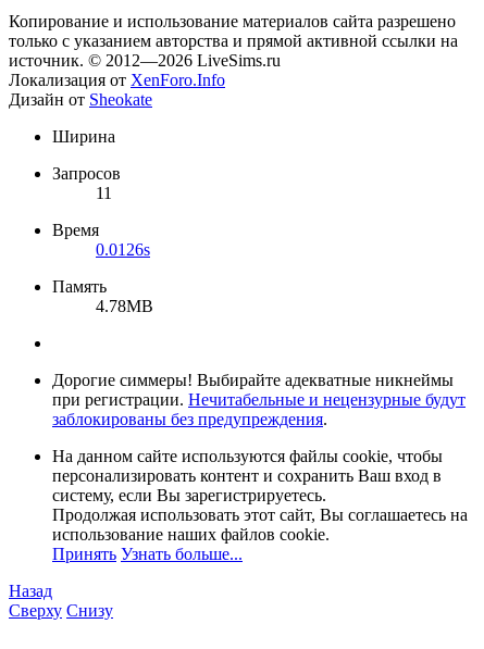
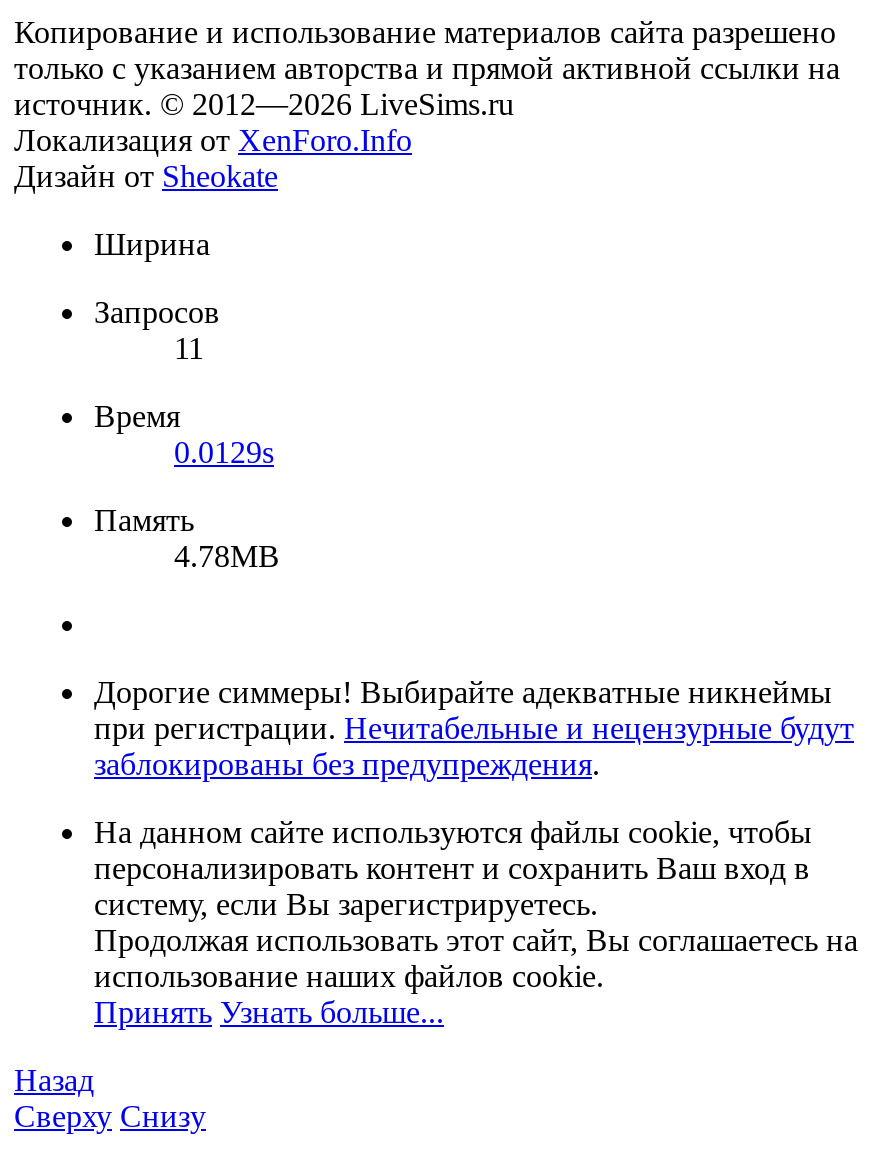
[96,241,150,259] 0.0126s -> [174,436,274,470] 0.0129s

